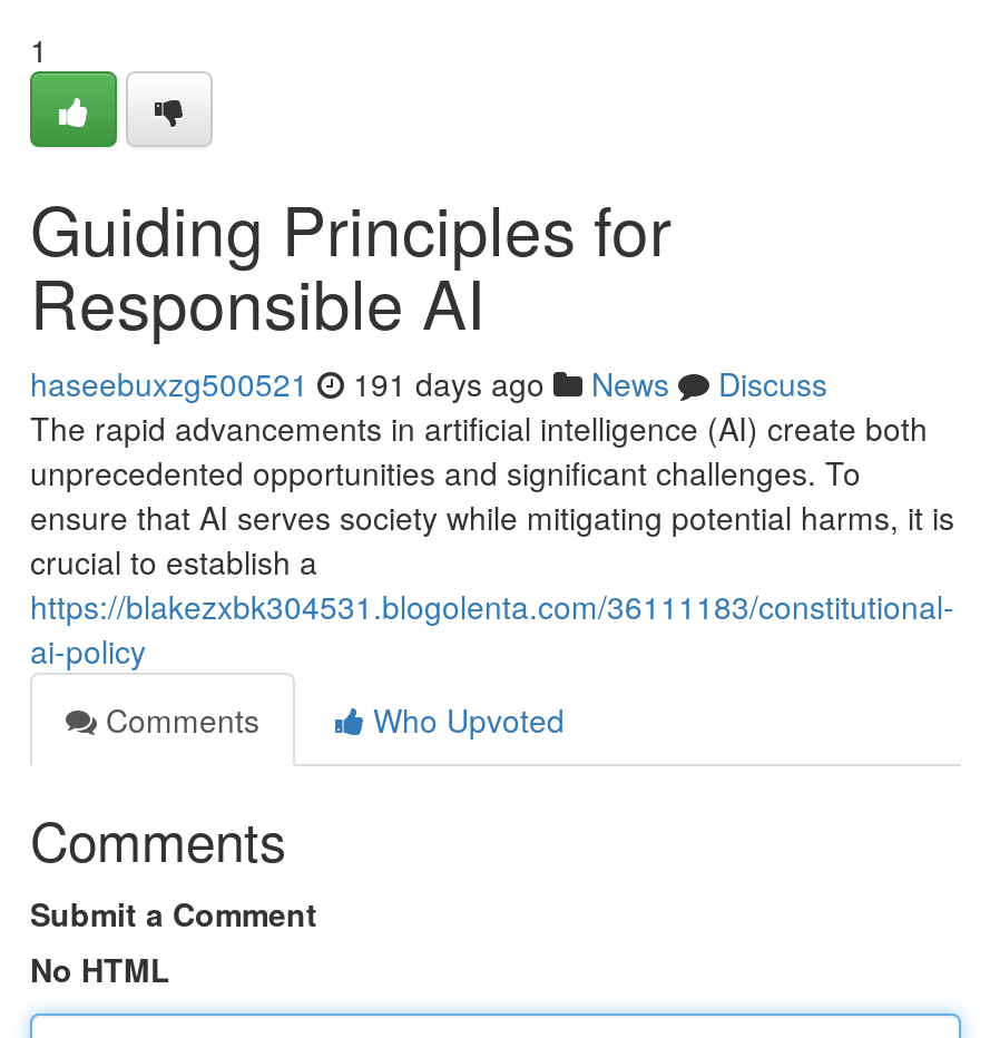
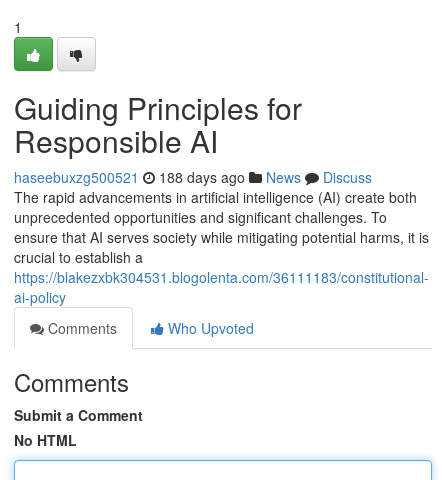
[30,361,827,405] haseebuxzg500521 191 days ago News Discuss -> [14,167,372,187] haseebuxzg500521 188 days ago News Discuss

